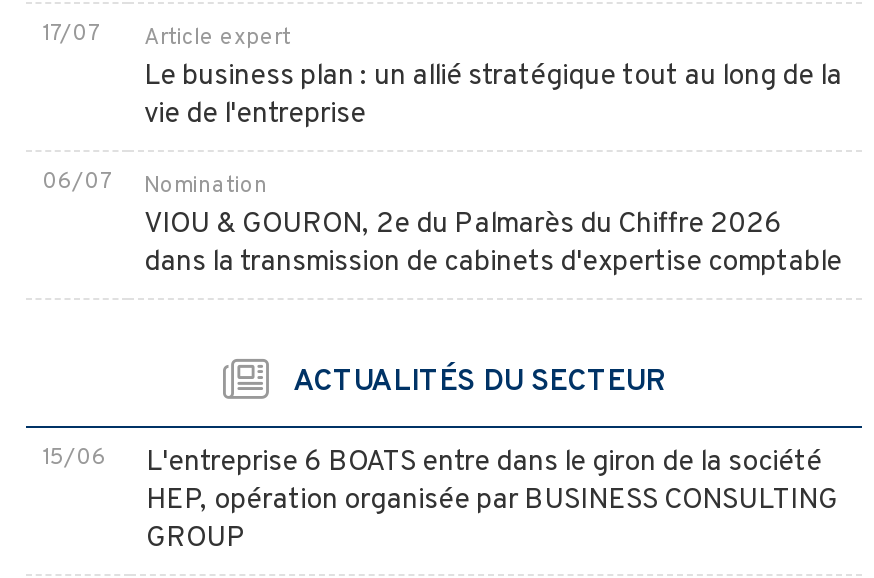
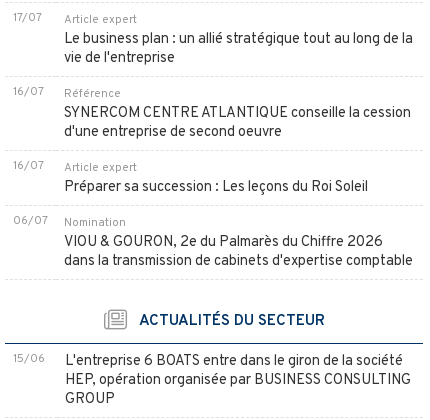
none -> [13,85,411,197] 16/07 | Référence | SYNERCOM CENTRE ATLANTIQUE conseille la cession | d'une entreprise de second oeuvre | 16/07 | Article expert | Préparer sa succession : Les leçons du Roi Soleil

